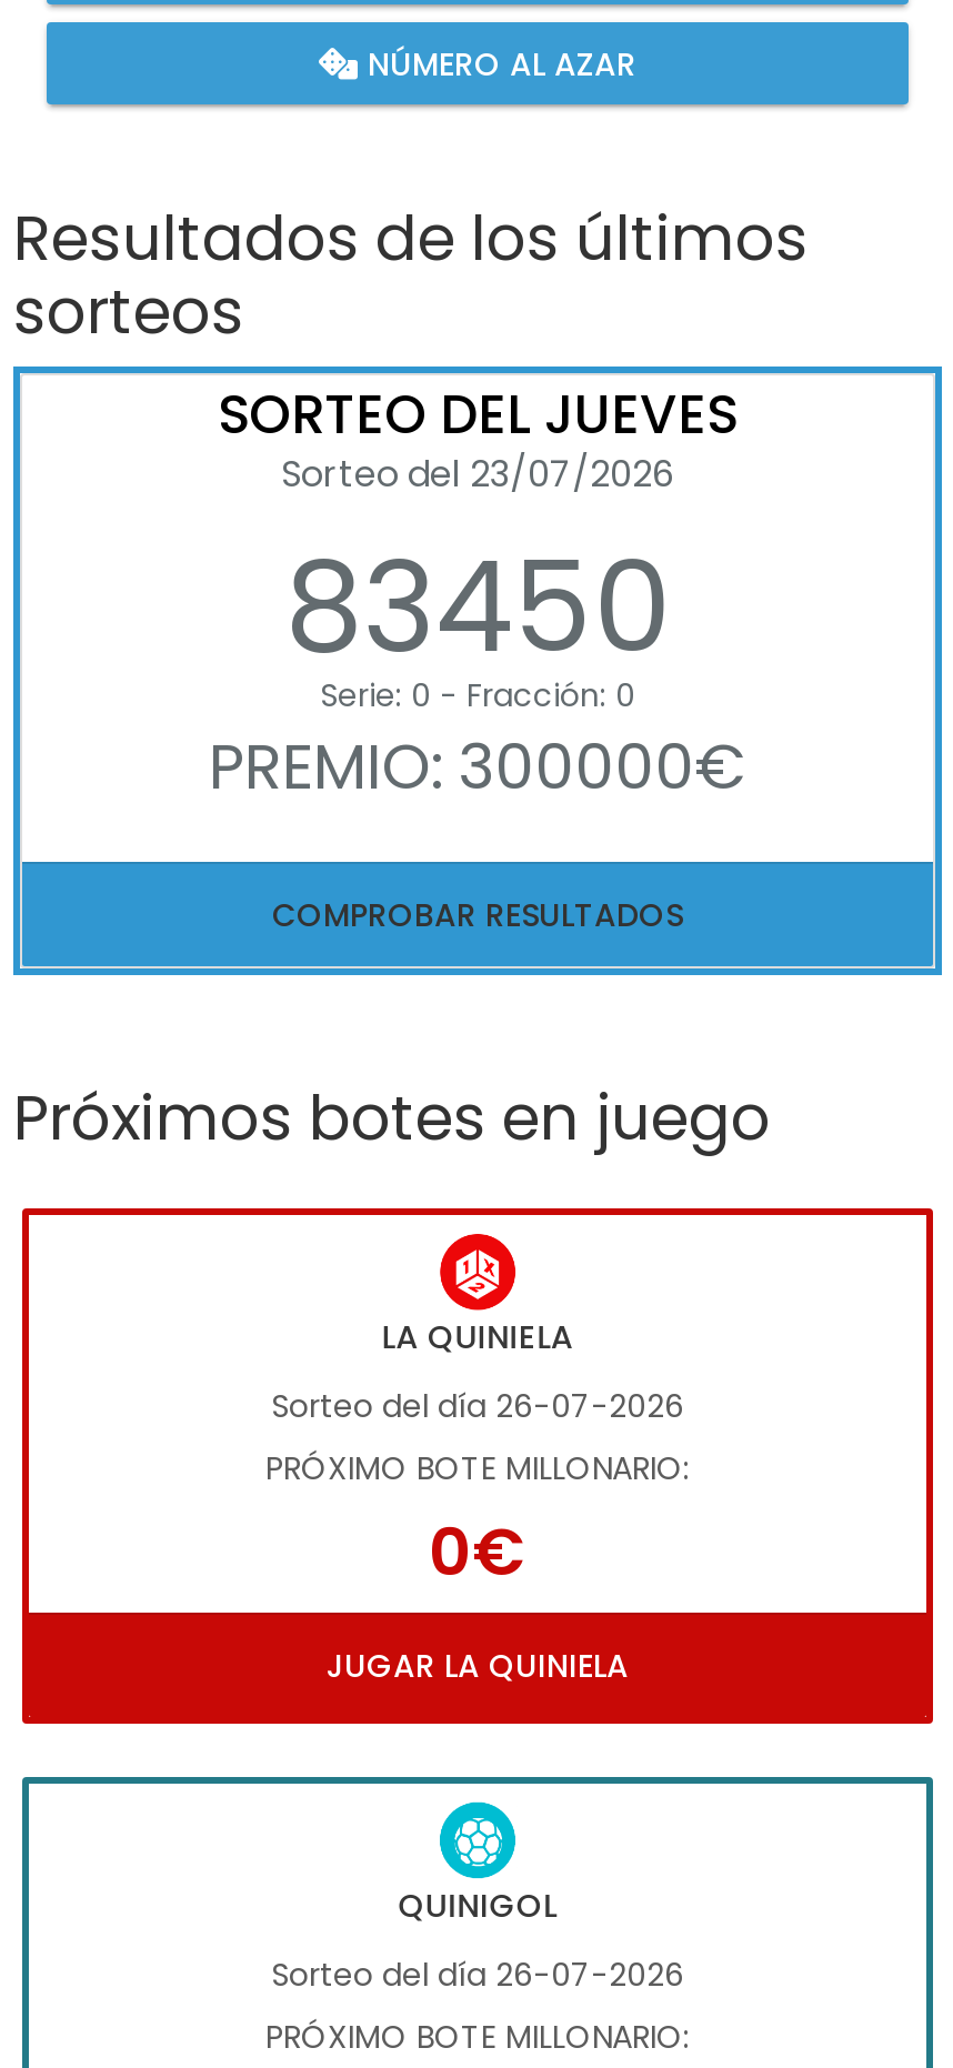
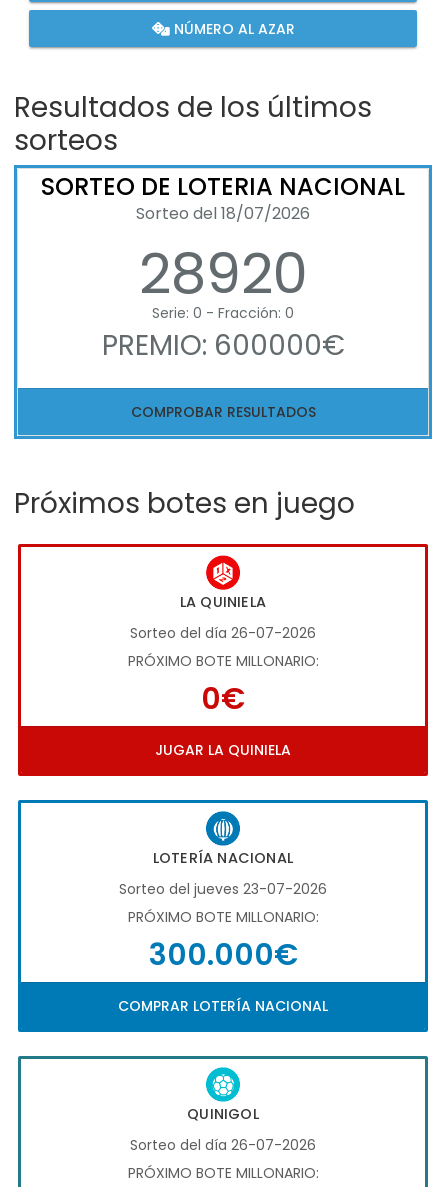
[218,378,738,696] SORTEO DEL JUEVES | Sorteo del 23/07/2026 | 83450 -> [41,170,405,313] SORTEO DE LOTERIA NACIONAL | Sorteo del 18/07/2026 | 28920
[209,725,746,811] PREMIO: 300000€ -> [101,326,344,365] PREMIO: 600000€
none -> [18,800,428,1033] [image] | LOTERÍA NACIONAL | Sorteo del jueves 23-07-2026 | PRÓXIMO BOTE MILLONARIO: | 300.000€ | COMPRAR LOTERÍA NACIONAL

